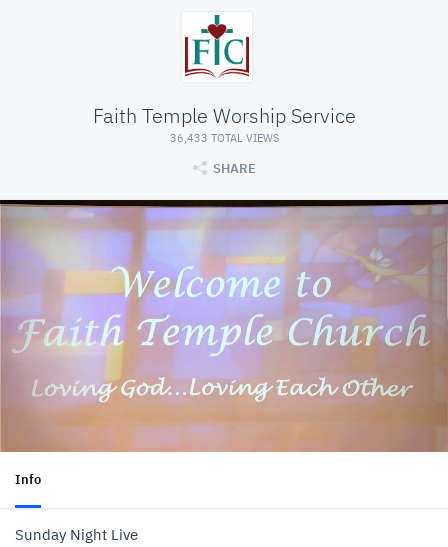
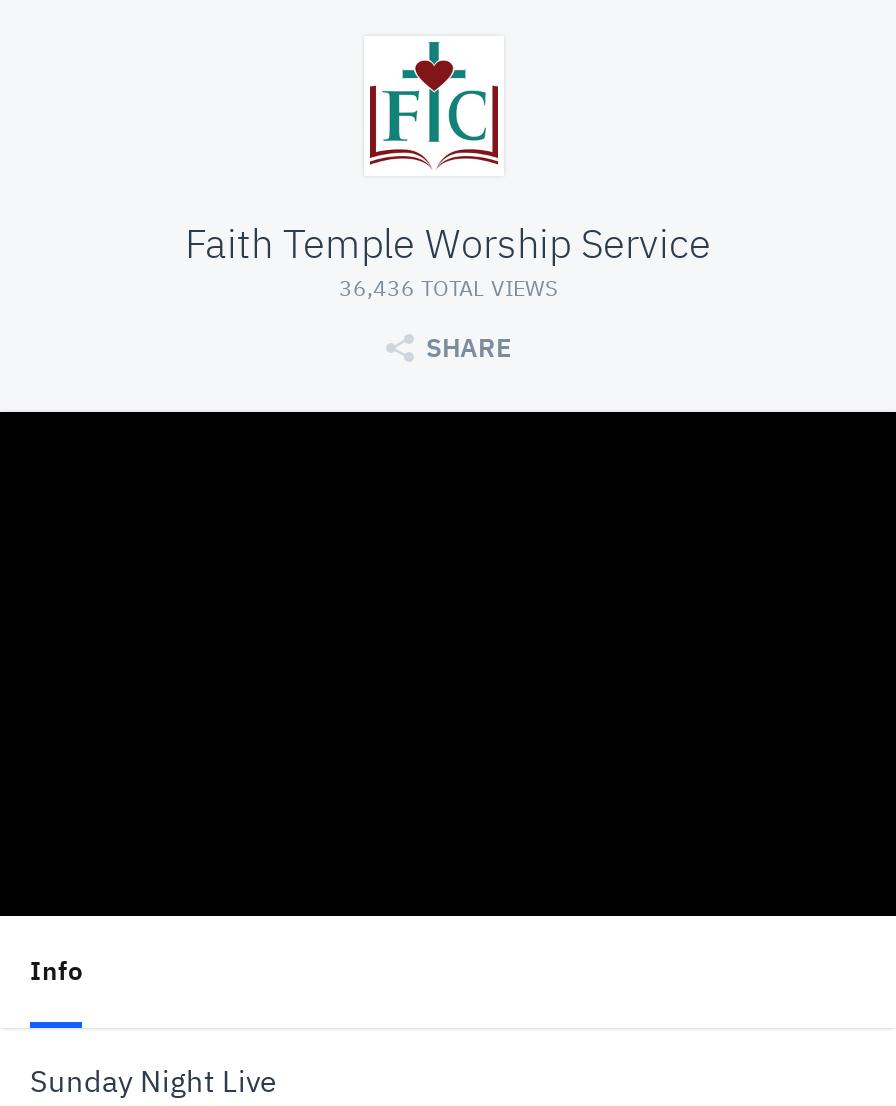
[169,131,278,145] 36,433 TOTAL VIEWS -> [339,274,557,302] 36,436 TOTAL VIEWS
[3,201,445,453] [image] -> none

